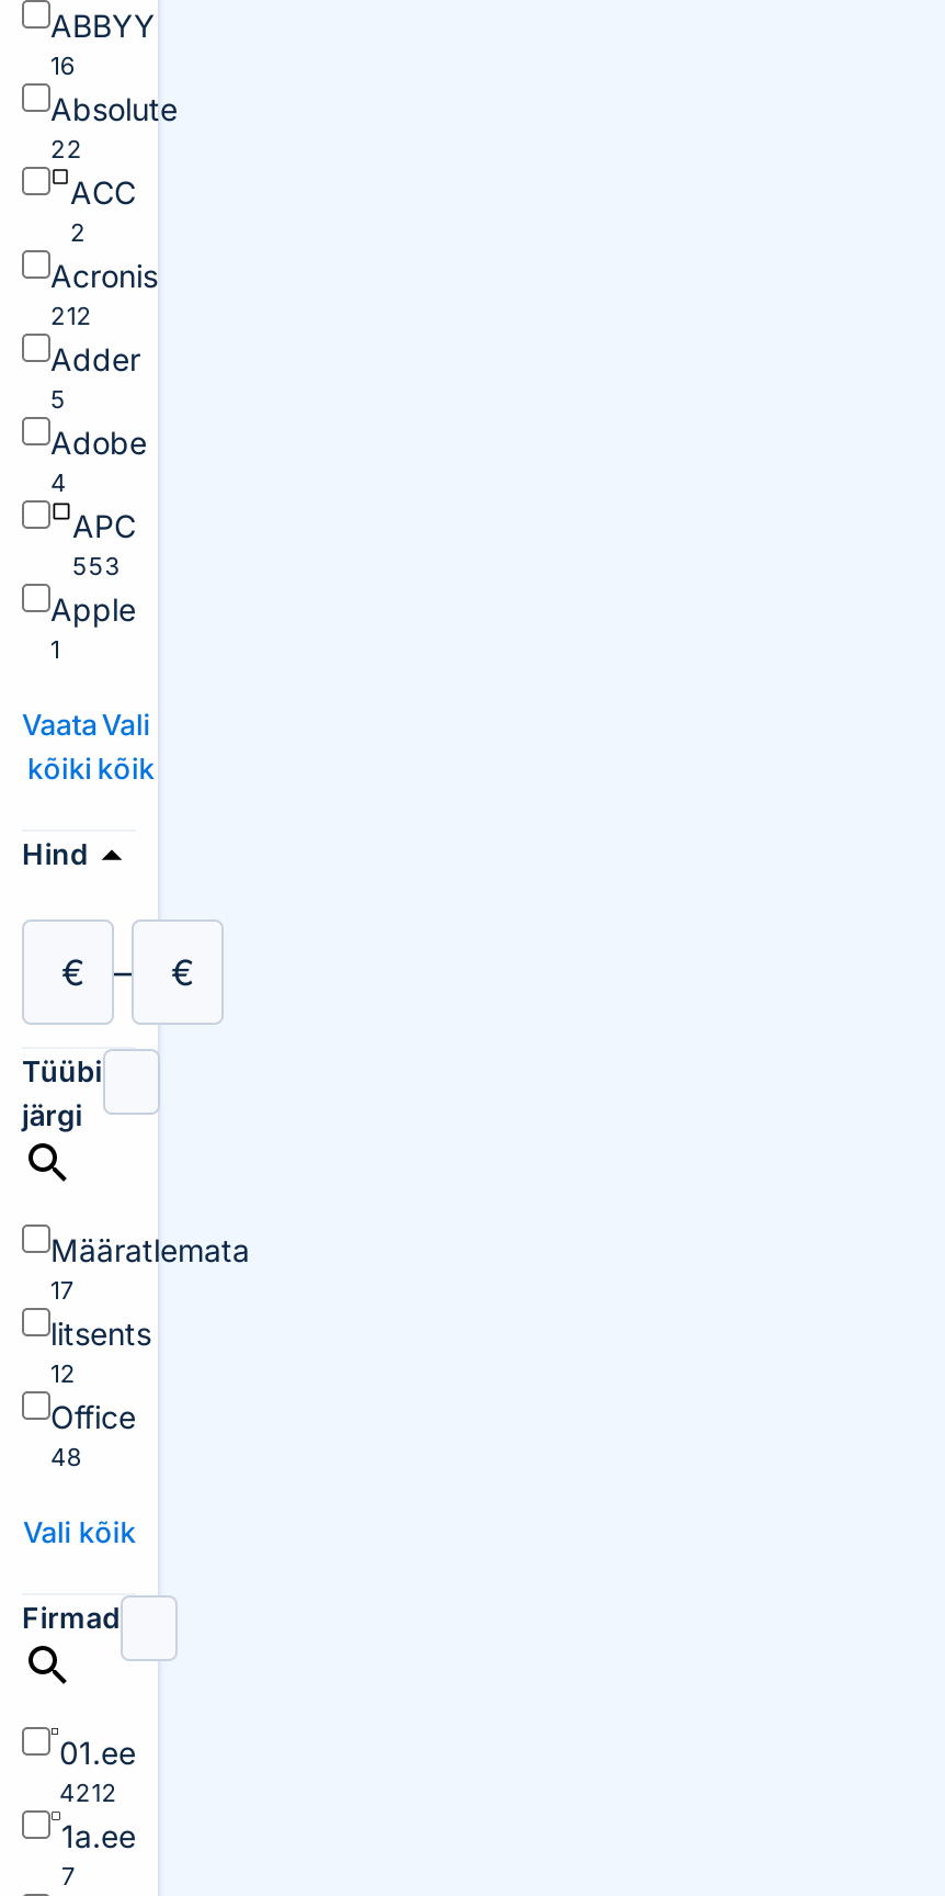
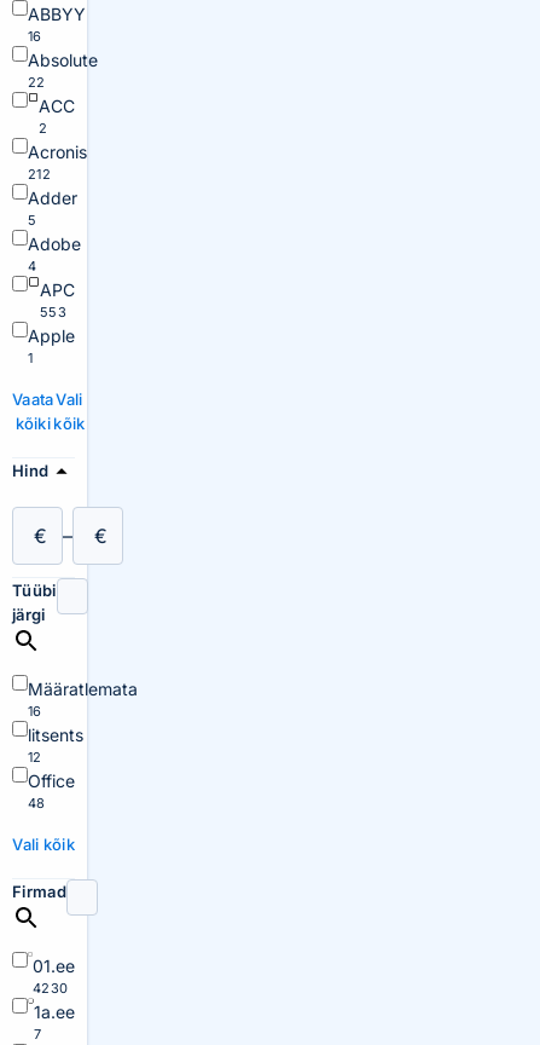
[50,1275,74,1306] 17 -> [28,703,42,720] 16
[59,1778,118,1808] 4212 -> [33,980,68,997] 4230

